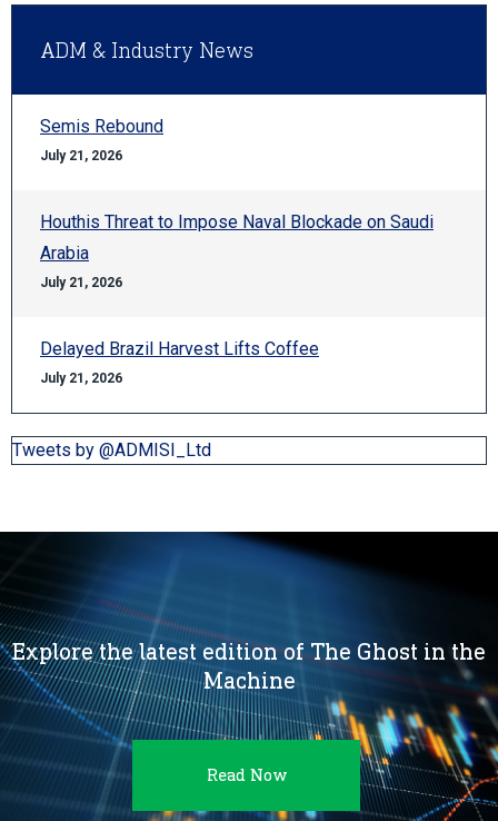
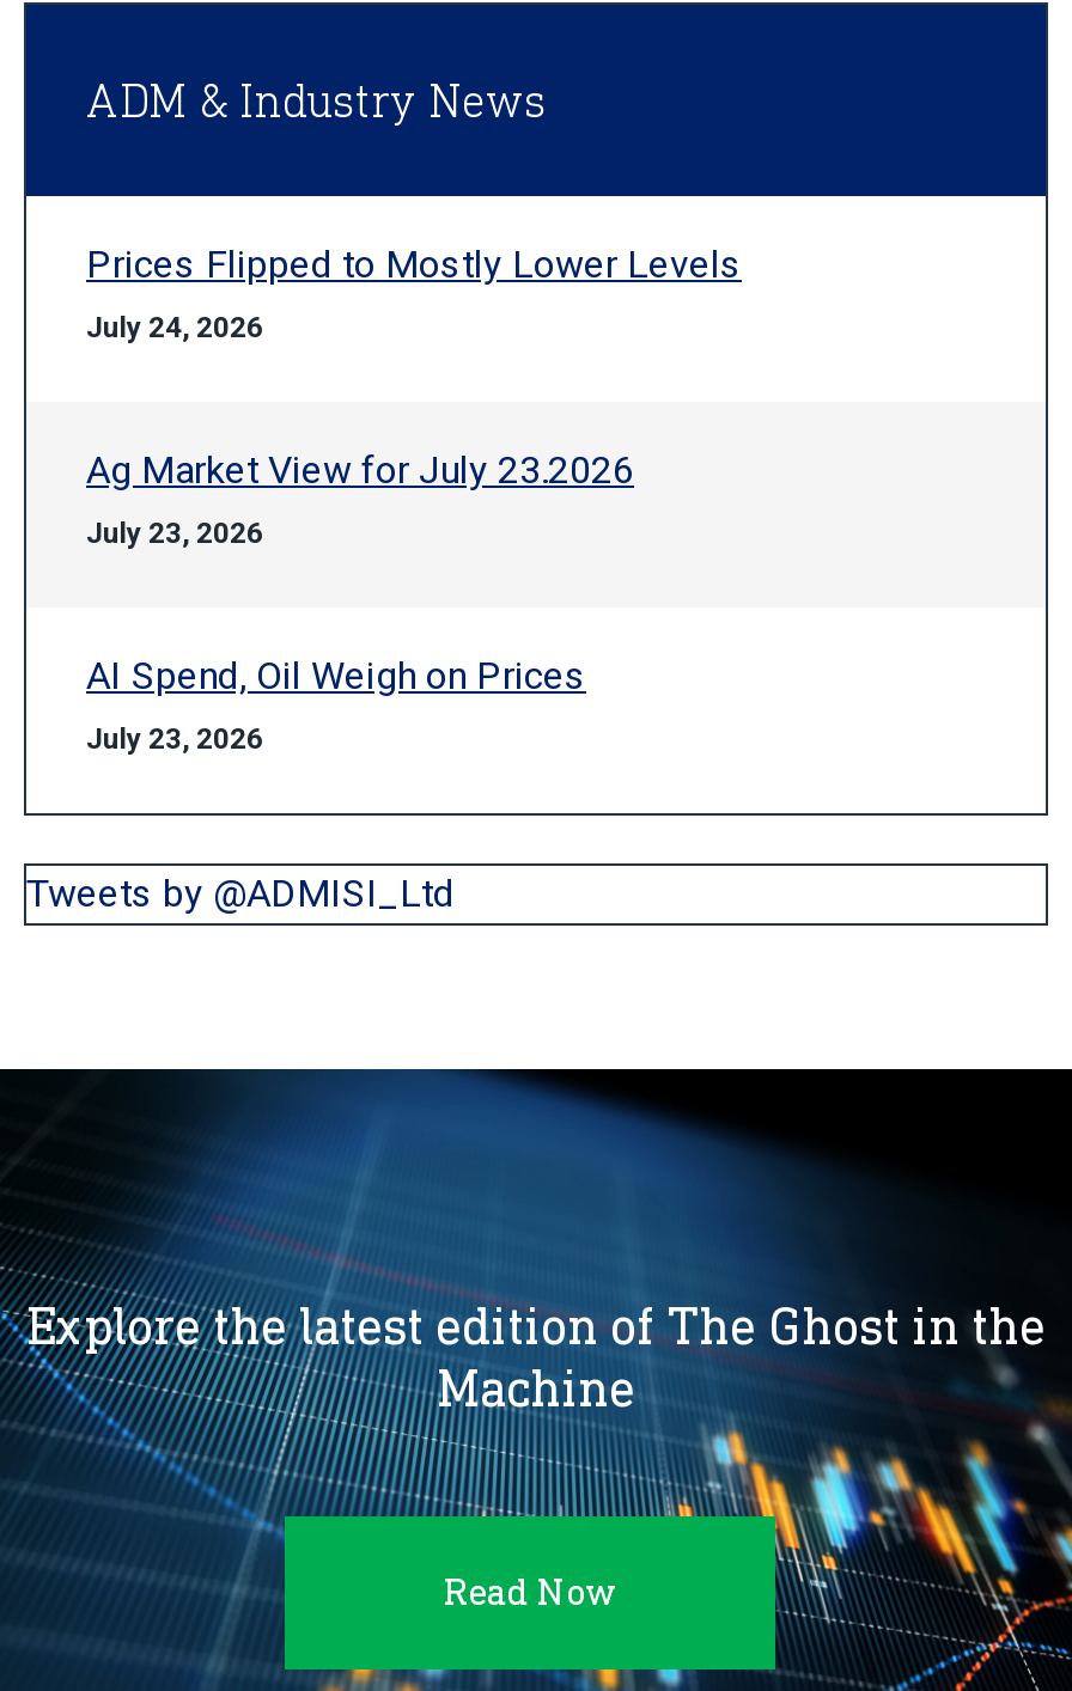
[40,116,434,386] Semis Rebound | July 21, 2026 | Houthis Threat to Impose Naval Blockade on Saudi | Arabia | July 21, 2026 | Delayed Brazil Harvest Lifts Coffee | July 21, 2026 -> [86,242,742,756] Prices Flipped to Mostly Lower Levels | July 24, 2026 | Ag Market View for July 23.2026 | July 23, 2026 | AI Spend, Oil Weigh on Prices | July 23, 2026

